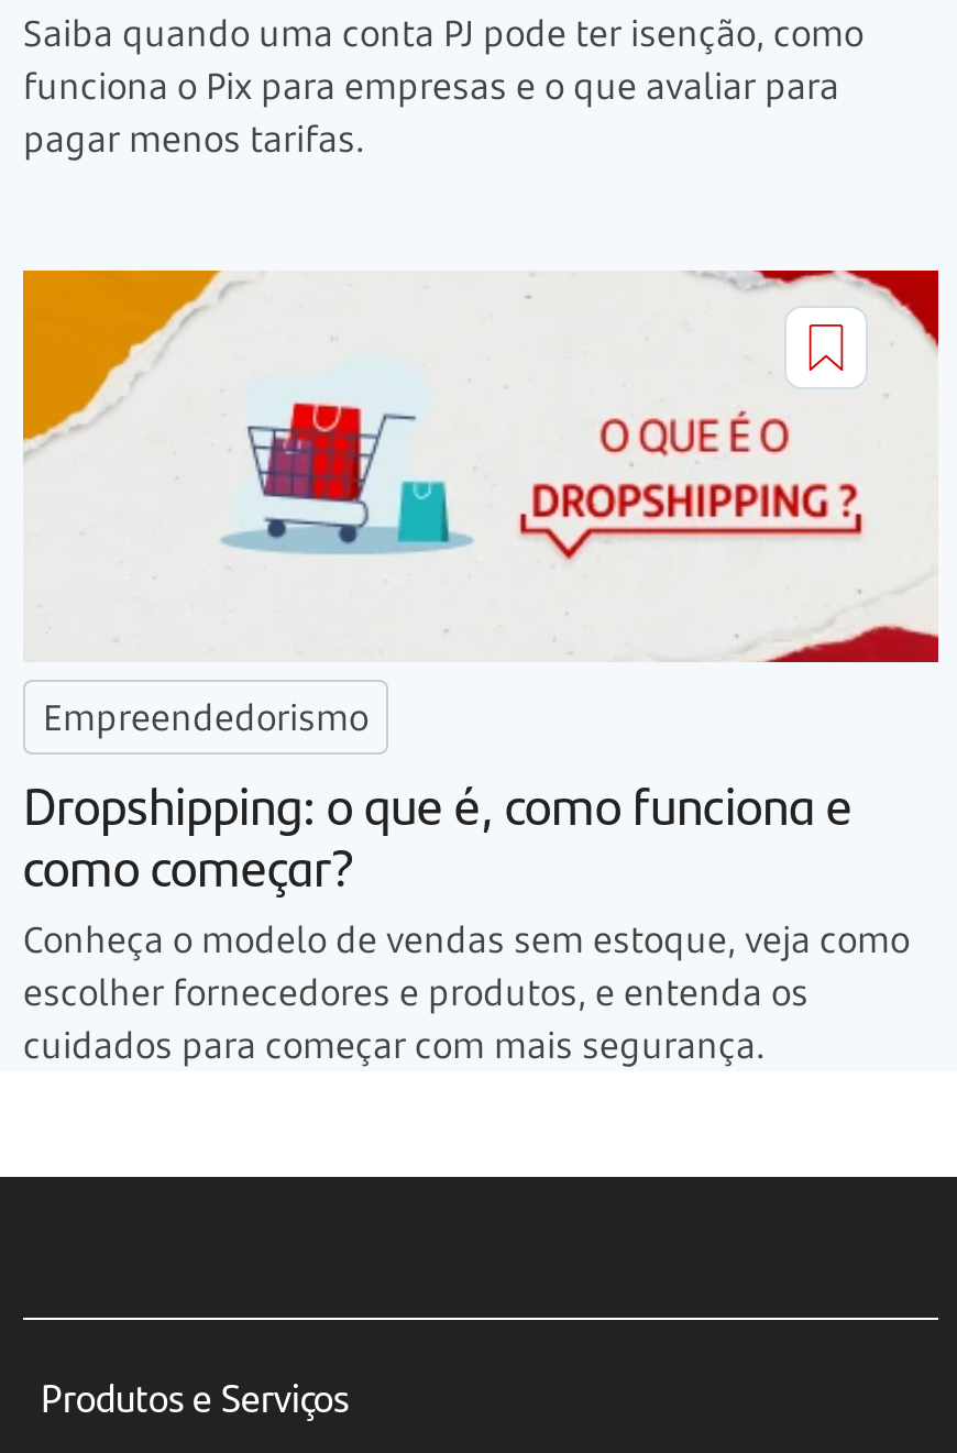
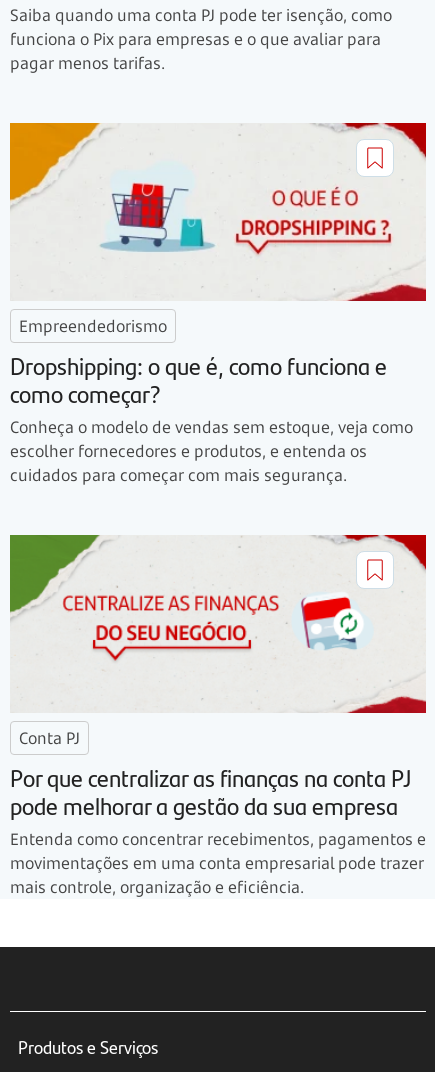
none -> [9,534,391,666] [image]
none -> [10,727,426,898] Conta PJ | Por que centralizar as finanças na conta PJ | pode melhorar a gestão da sua empresa | Entenda como concentrar recebimentos, pagamentos e | movimentações em uma conta empresarial pode trazer | mais controle, organização e eficiência.

